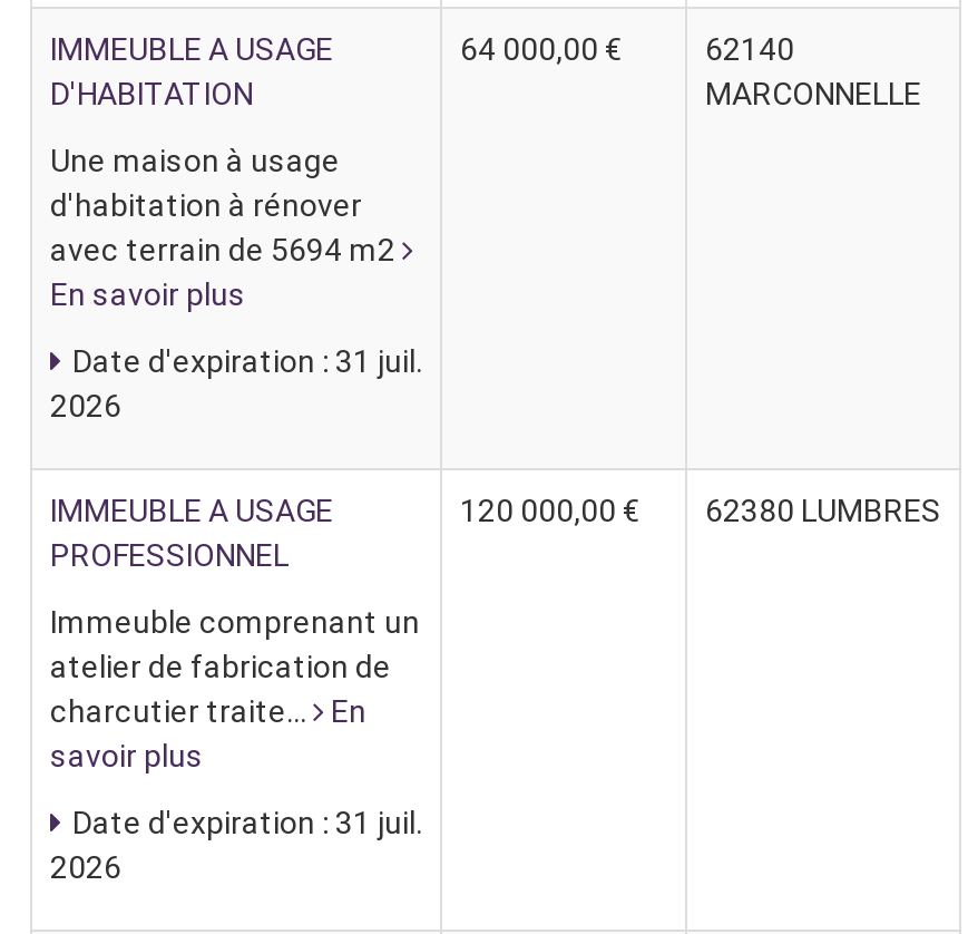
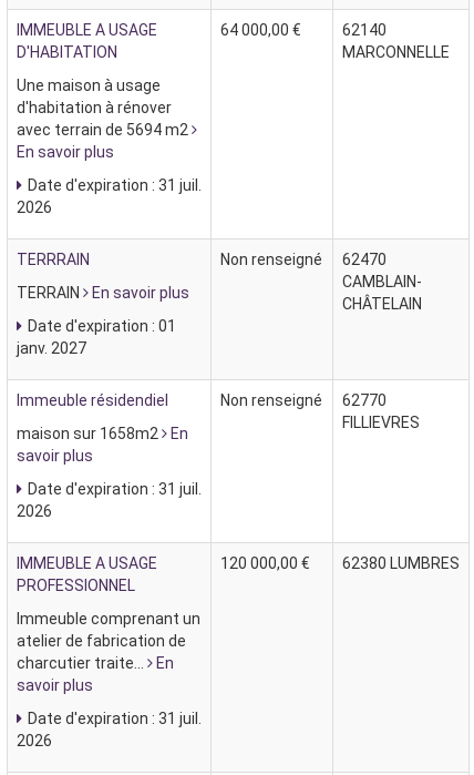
none -> [17,251,189,357] TERRRAIN | TERRAIN En savoir plus | Date d'expiration : 01 | janv. 2027
none -> [17,391,202,520] Immeuble résidendiel | maison sur 1658m2 En | savoir plus | Date d'expiration : 31 juil. | 2026
none -> [220,251,422,313] Non renseigné | 62470 | CAMBLAIN- | CHÂTELAIN
none -> [220,391,420,431] Non renseigné | 62770 | FILLIEVRES

